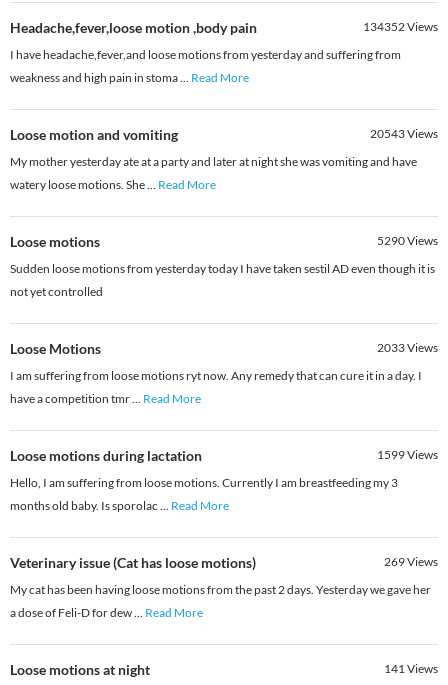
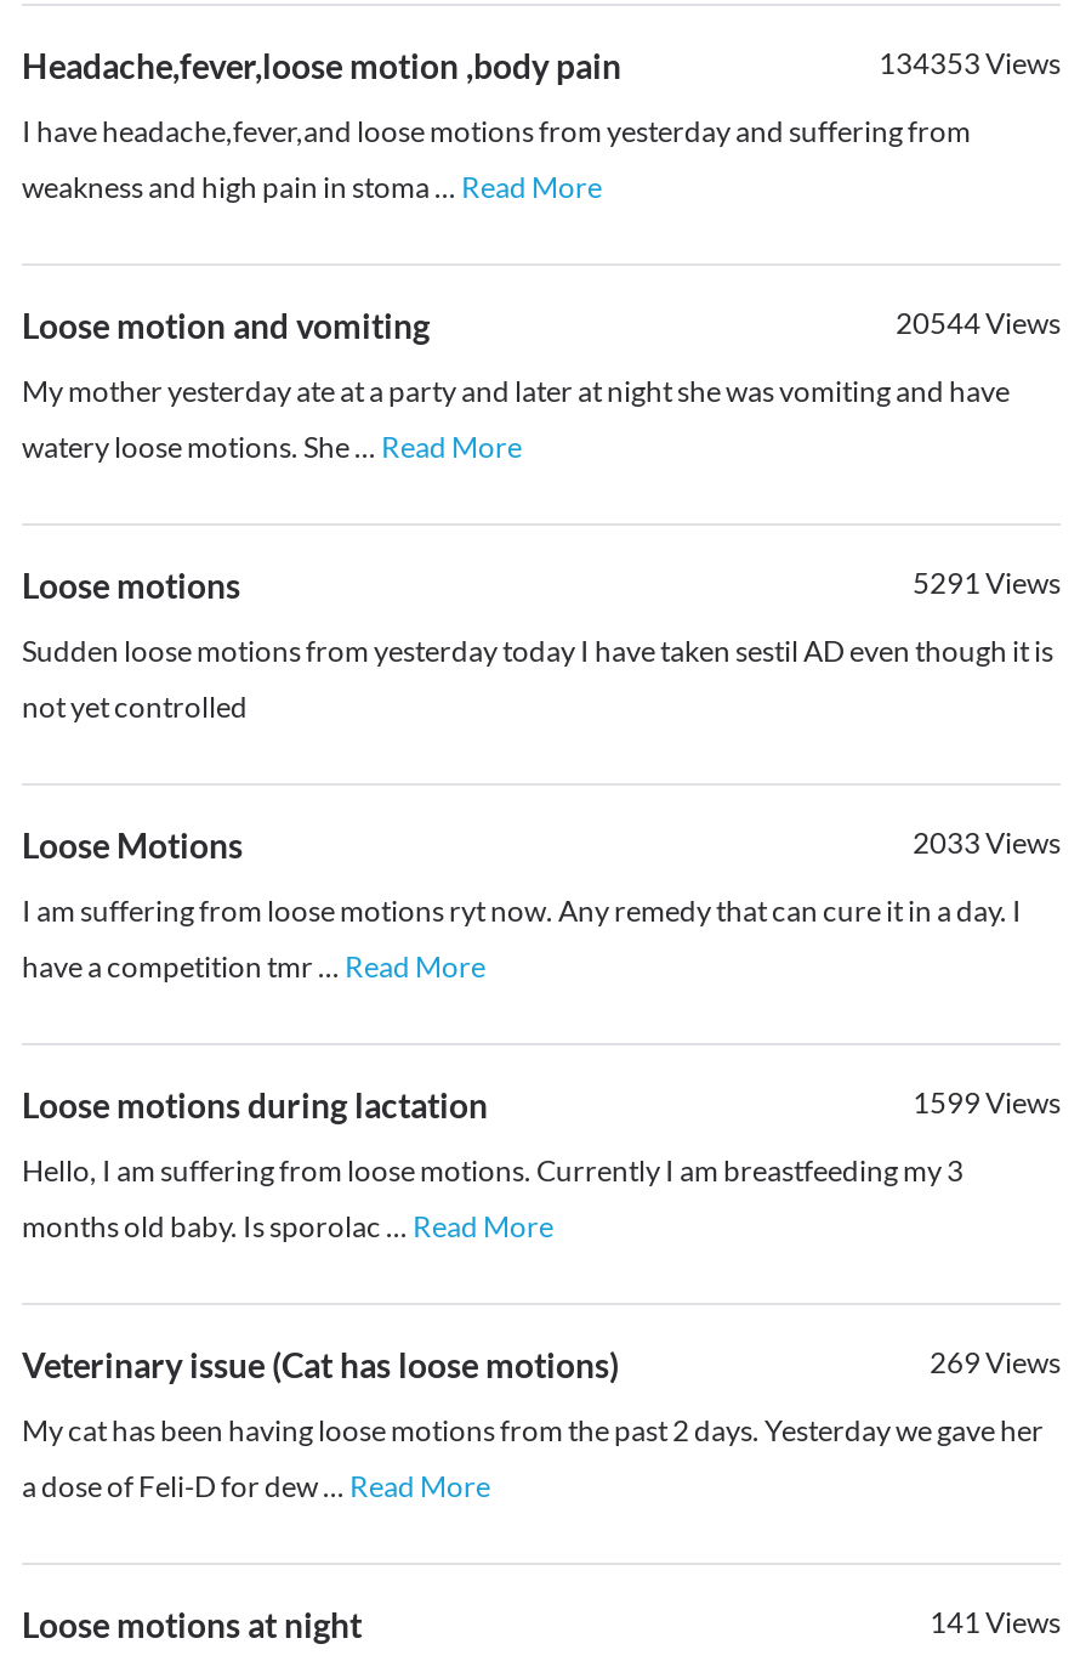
[363,19,438,34] 134352Views -> [879,46,1061,82] 134353Views
[370,126,438,141] 20543Views -> [896,305,1061,342] 20544Views
[377,233,438,248] 5290Views -> [913,565,1061,602] 5291Views

